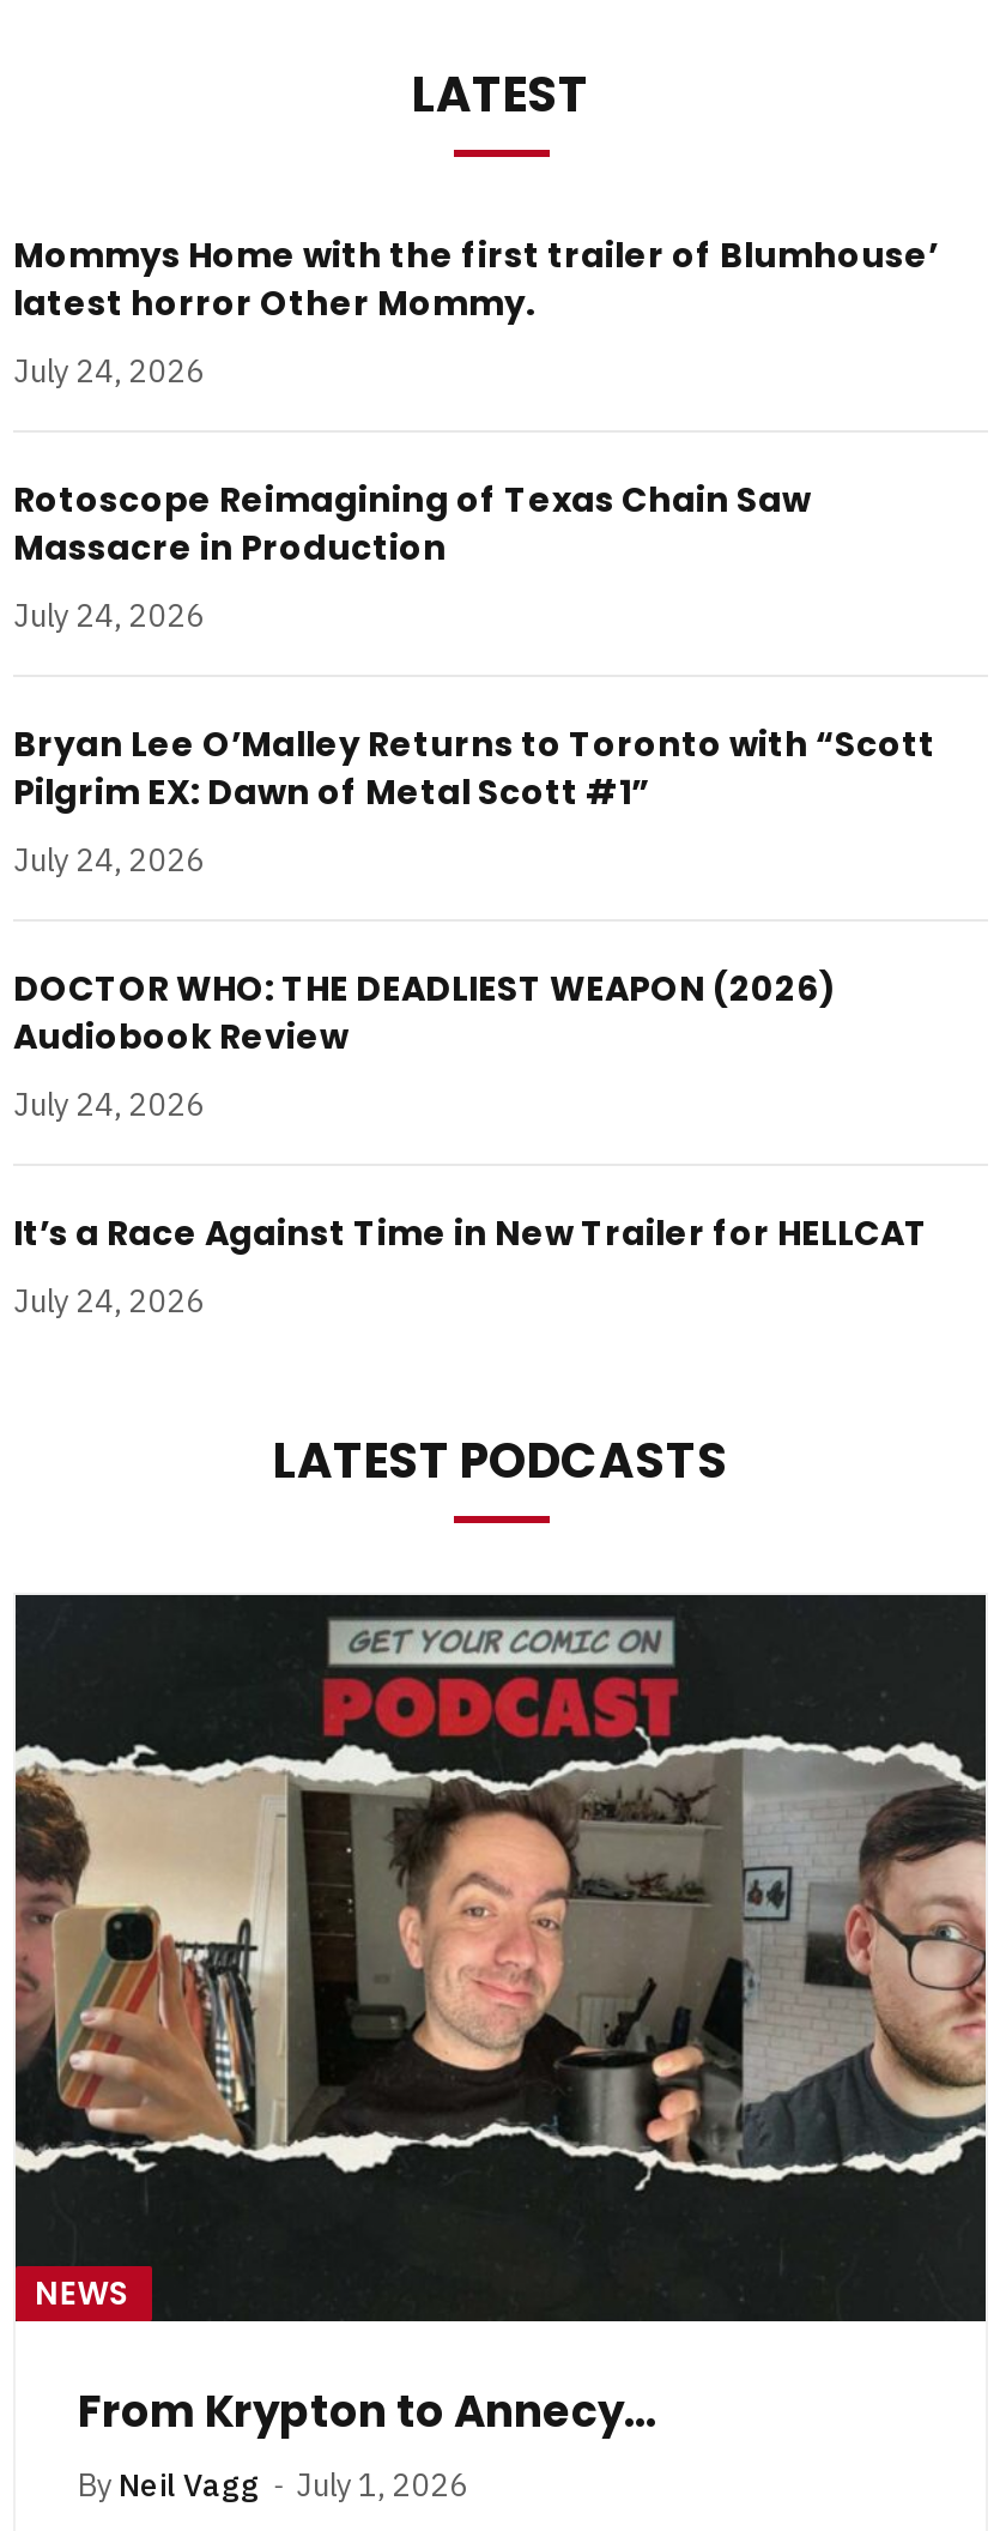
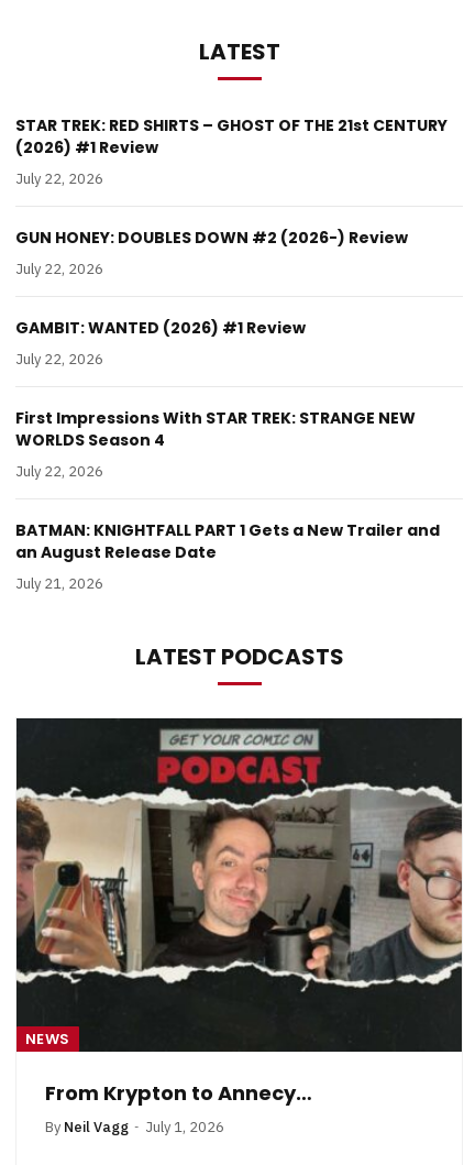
[13,230,938,326] Mommys Home with the first trailer of Blumhouse’ | latest horror Other Mommy. -> [15,114,448,158] STAR TREK: RED SHIRTS – GHOST OF THE 21st CENTURY | (2026) #1 Review
[13,350,205,391] July 24, 2026 -> [15,169,103,188] July 22, 2026
[13,475,811,570] Rotoscope Reimagining of Texas Chain Saw | Massacre in Production -> [15,226,408,248] GUN HONEY: DOUBLES DOWN #2 (2026-) Review
[13,594,205,635] July 24, 2026 -> [15,259,103,278] July 22, 2026
[13,719,935,815] Bryan Lee O’Malley Returns to Toronto with “Scott | Pilgrim EX: Dawn of Metal Scott #1” -> [15,316,306,338] GAMBIT: WANTED (2026) #1 Review
[13,839,205,880] July 24, 2026 -> [15,349,103,368] July 22, 2026
[13,964,835,1059] DOCTOR WHO: THE DEADLIEST WEAPON (2026) | Audiobook Review -> [15,406,416,450] First Impressions With STAR TREK: STRANGE NEW | WORLDS Season 4
[13,1083,205,1124] July 24, 2026 -> [15,461,103,480] July 22, 2026
[13,1208,928,1256] It’s a Race Against Time in New Trailer for HELLCAT -> [15,519,440,563] BATMAN: KNIGHTFALL PART 1 Gets a New Trailer and | an August Release Date
[13,1280,205,1321] July 24, 2026 -> [15,574,103,592] July 21, 2026

